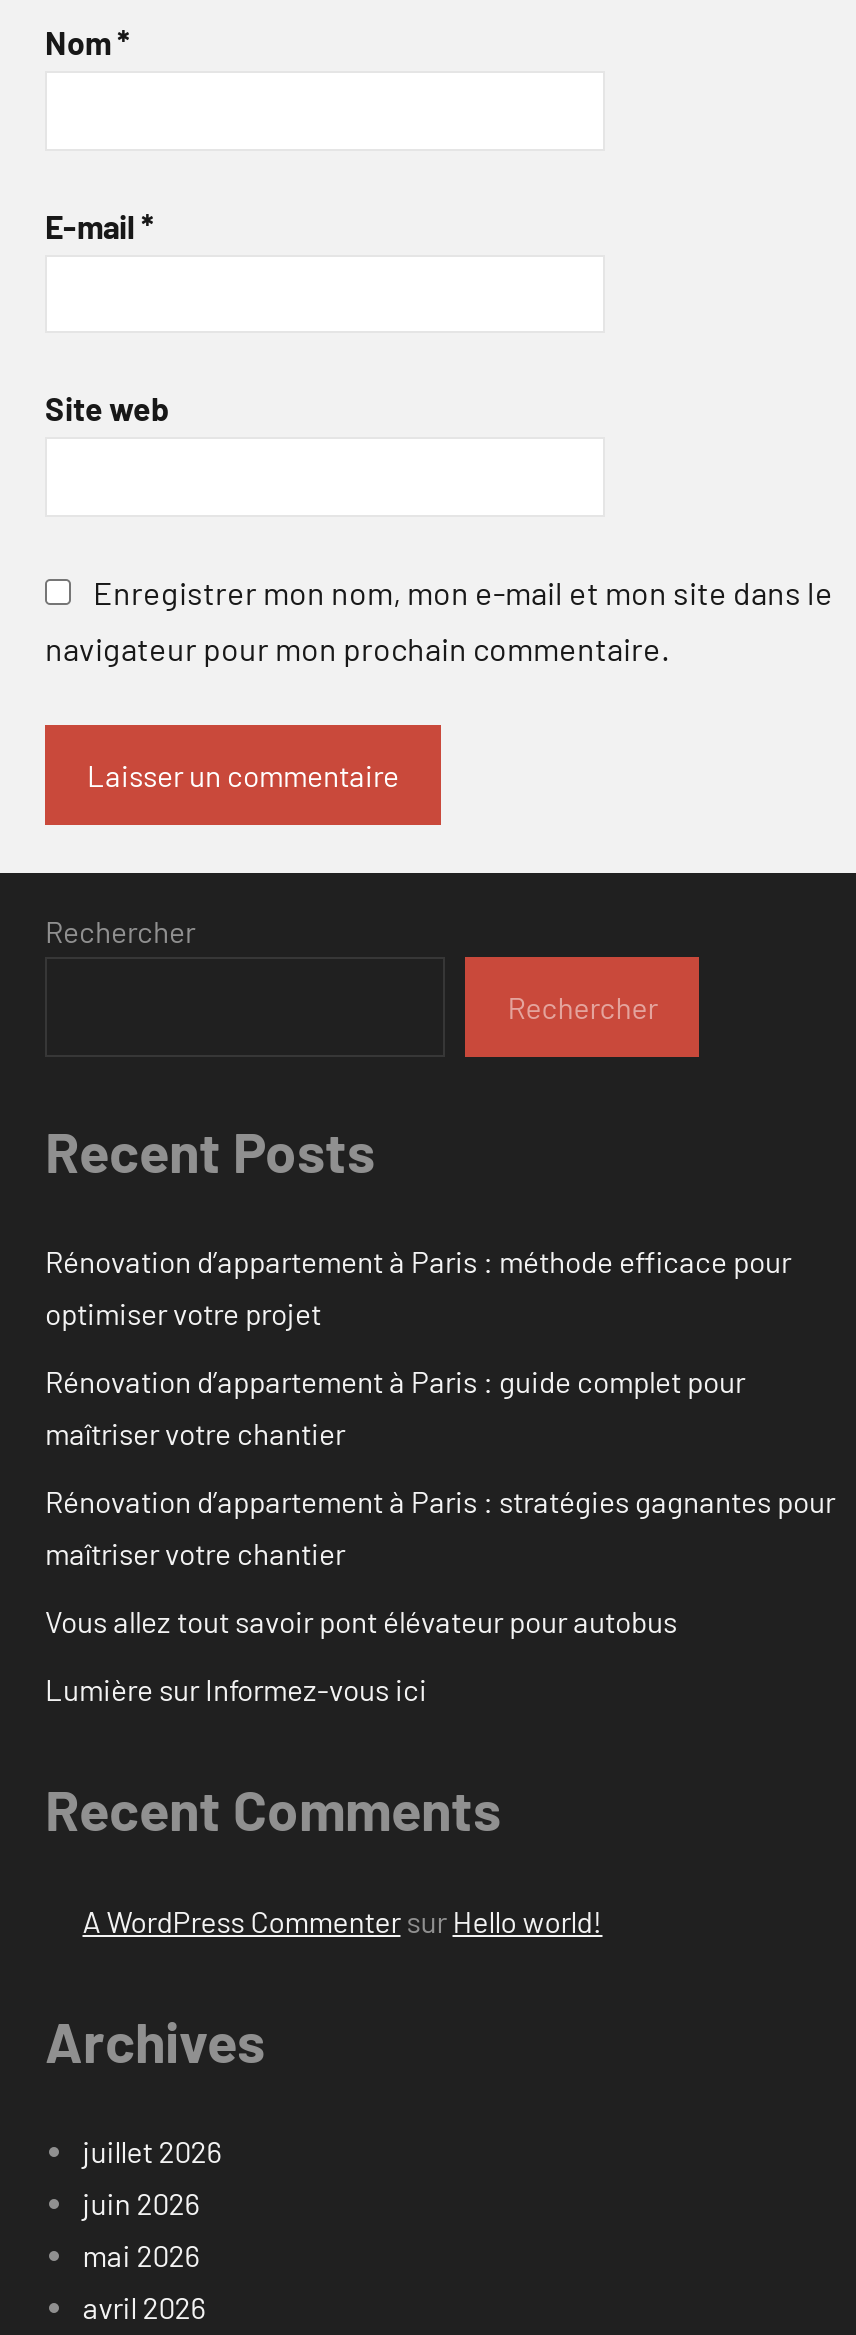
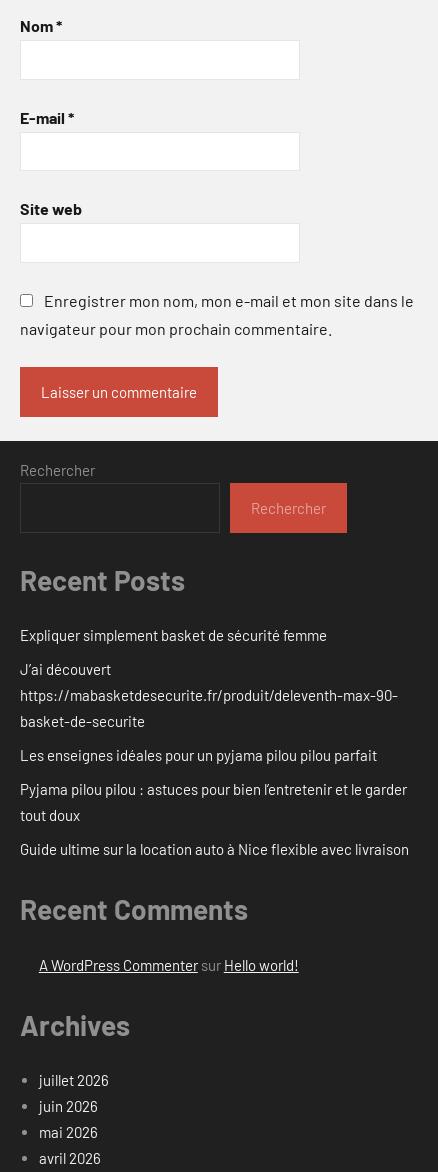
[45,1244,791,1332] Rénovation d’appartement à Paris : méthode efficace pour | optimiser votre projet -> [20,626,327,644] Expliquer simplement basket de sécurité femme
[45,1364,745,1452] Rénovation d’appartement à Paris : guide complet pour | maîtriser votre chantier -> [20,660,398,730] J’ai découvert | https://mabasketdesecurite.fr/produit/deleventh-max-90- | basket-de-securite
[45,1484,835,1572] Rénovation d’appartement à Paris : stratégies gagnantes pour | maîtriser votre chantier -> [20,746,377,764] Les enseignes idéales pour un pyjama pilou pilou parfait
[45,1604,677,1640] Vous allez tout savoir pont élévateur pour autobus -> [20,780,407,824] Pyjama pilou pilou : astuces pour bien l’entretenir et le garder | tout doux
[45,1672,427,1708] Lumière sur Informez-vous ici -> [20,840,409,858] Guide ultime sur la location auto à Nice flexible avec livraison

